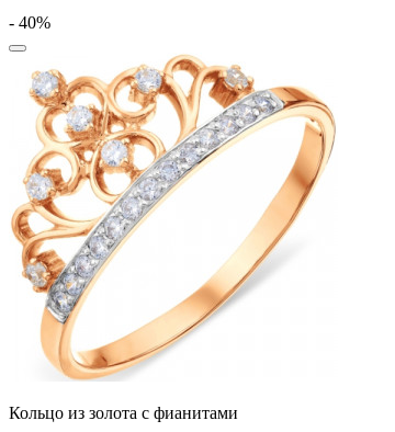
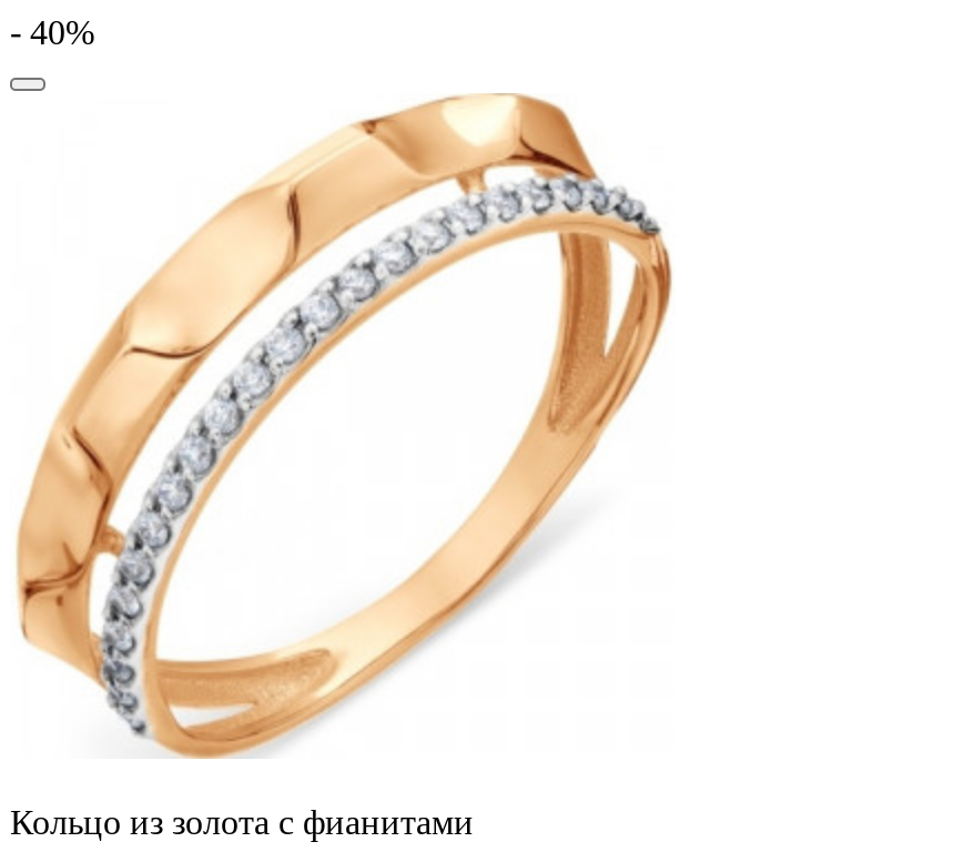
[10,53,336,380] [image] -> [14,91,673,759] [image]

